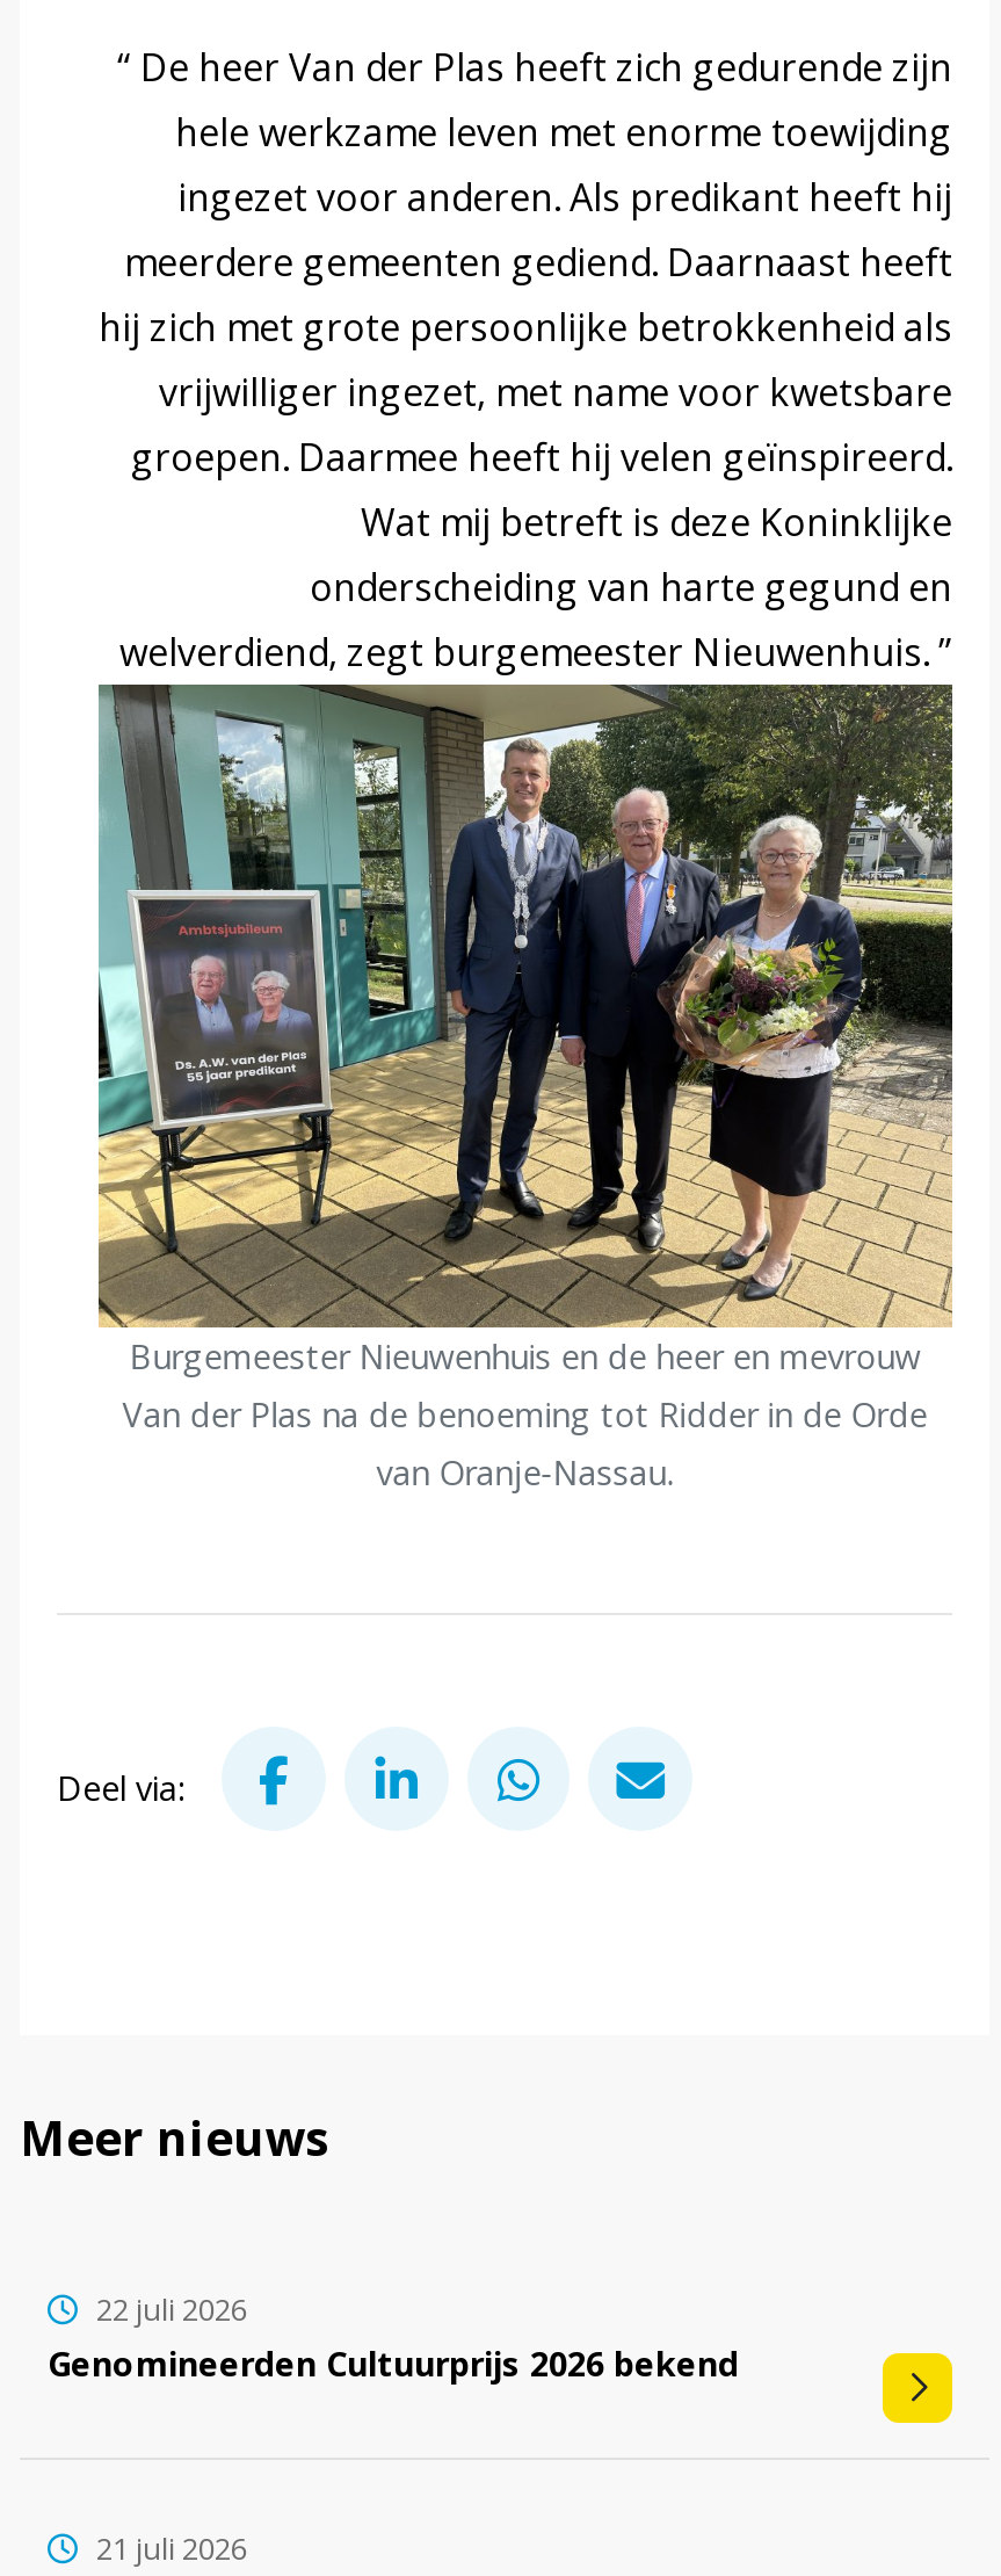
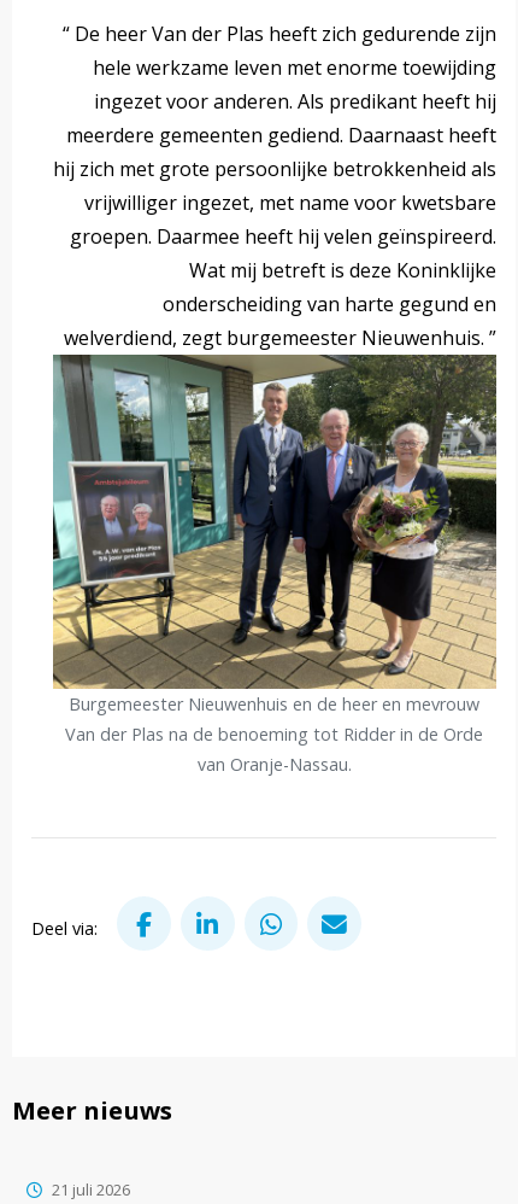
[96,2288,247,2330] 22 juli 2026 -> none
[48,2342,739,2386] Genomineerden Cultuurprijs 2026 bekend -> none
[880,2351,955,2425] [image] -> none

